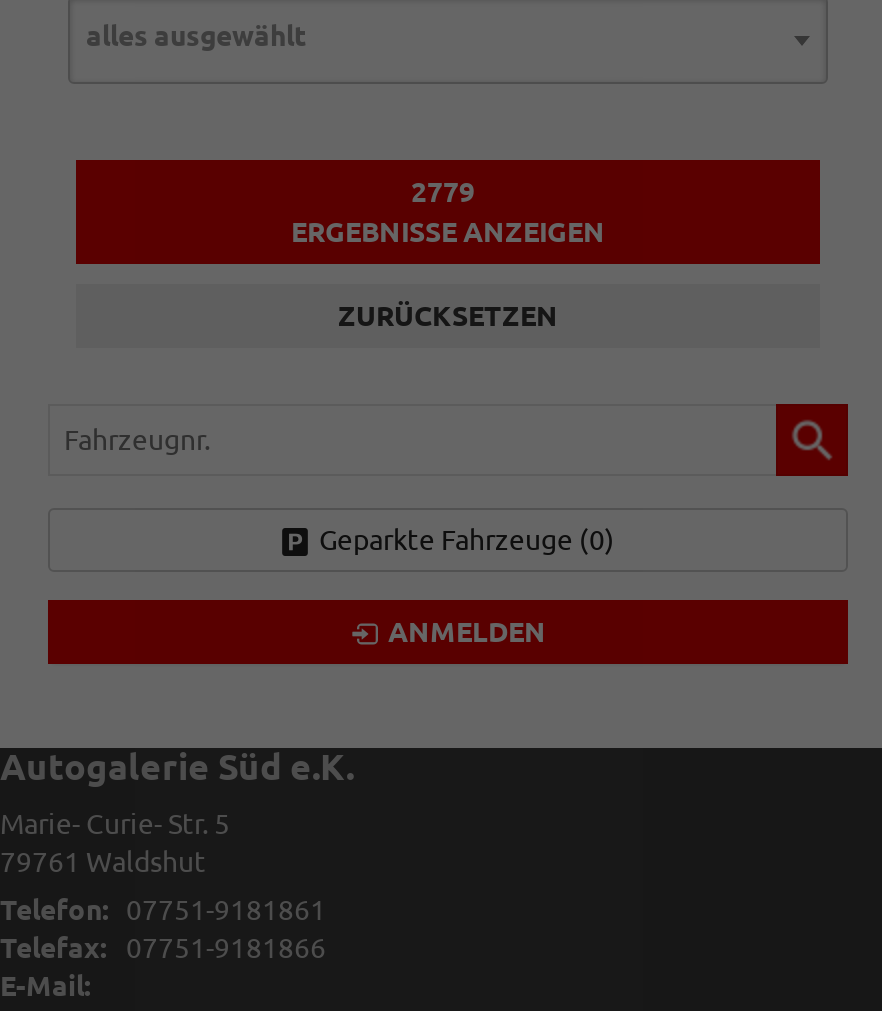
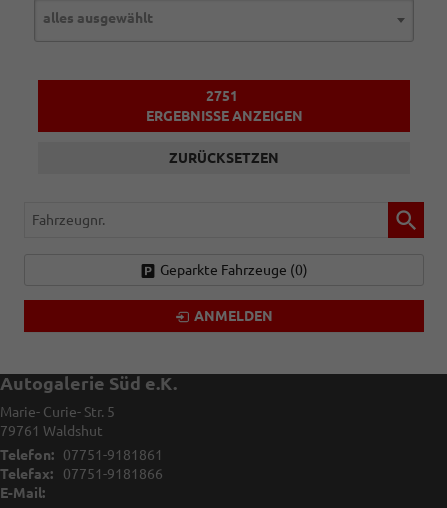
[411,176,475,208] 2779 -> [205,88,237,104] 2751

